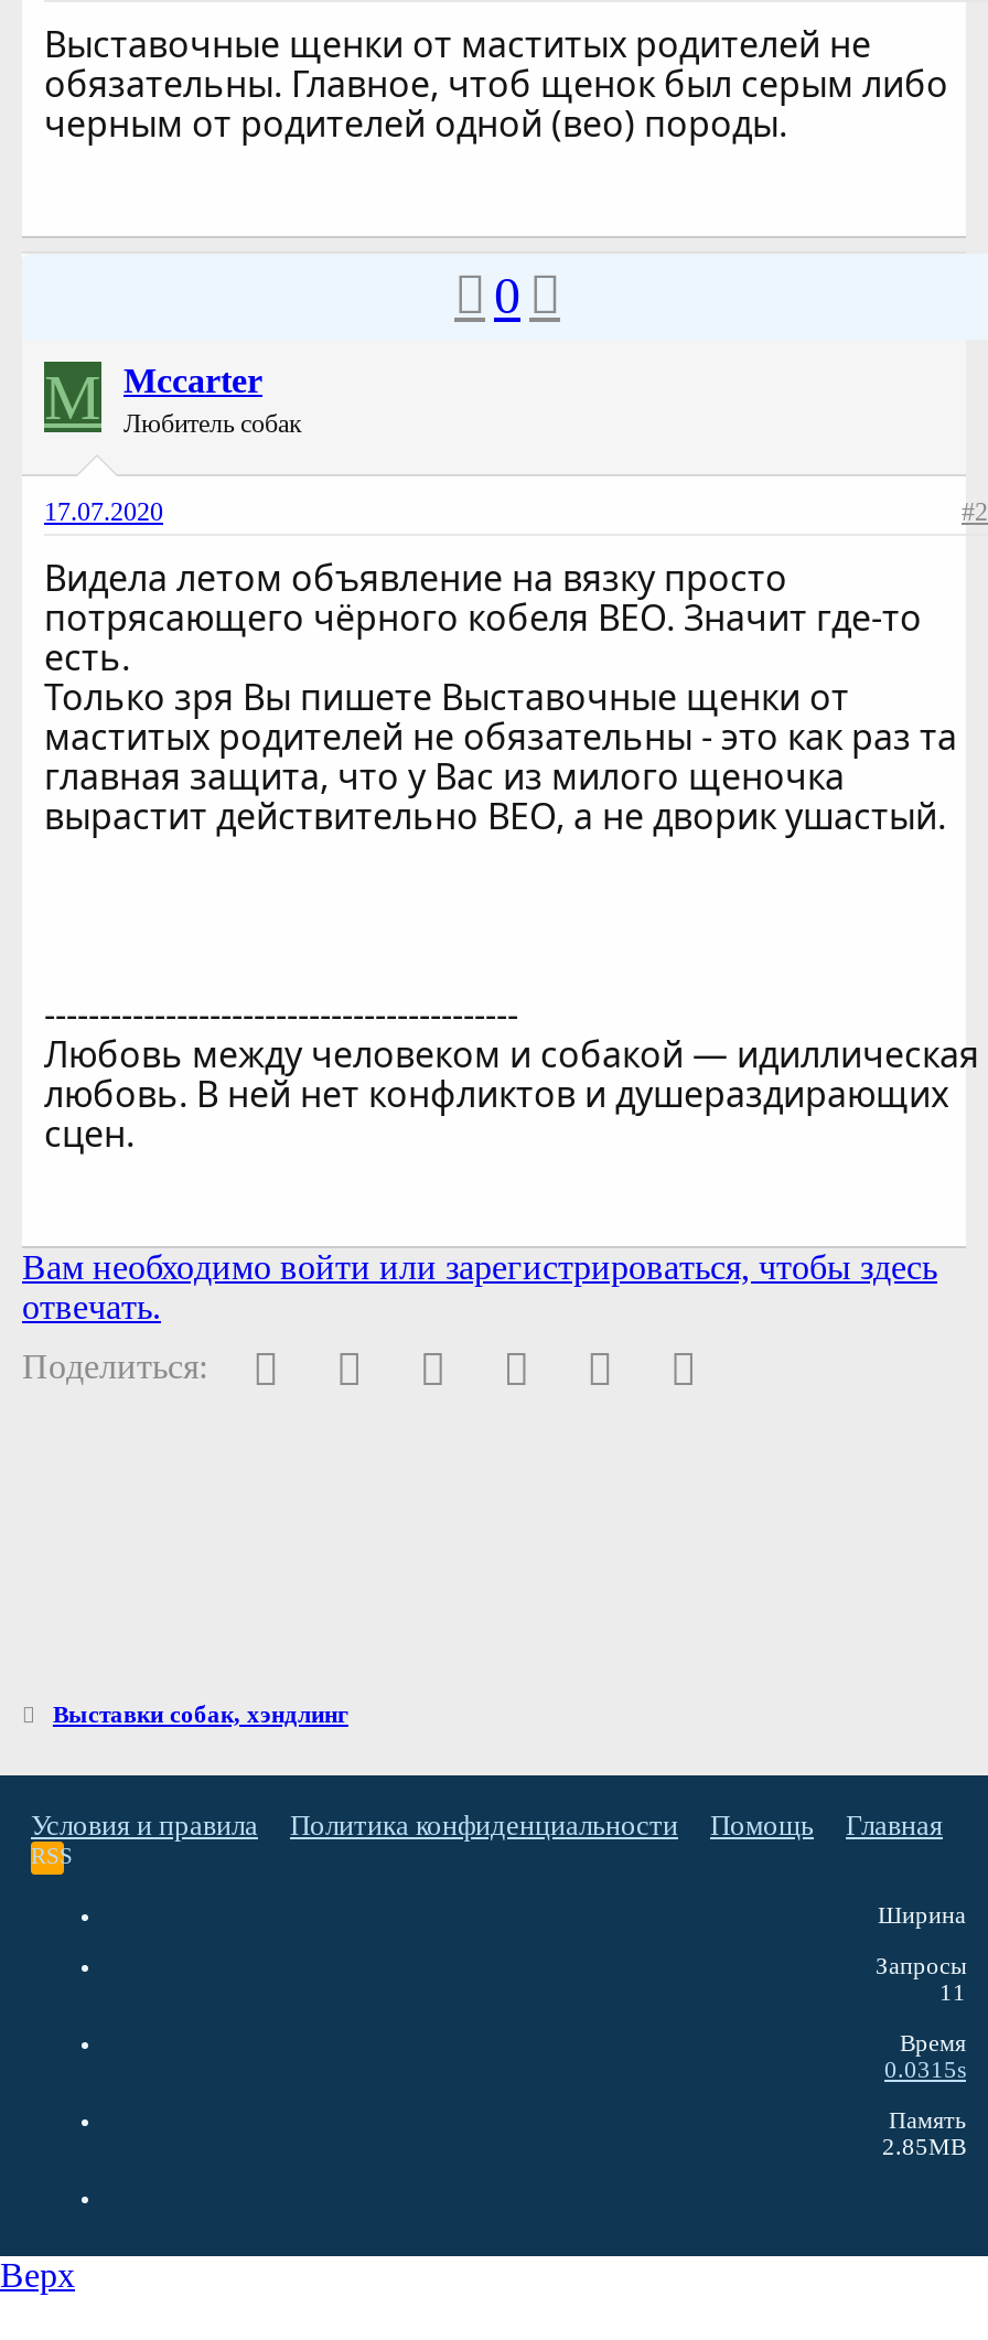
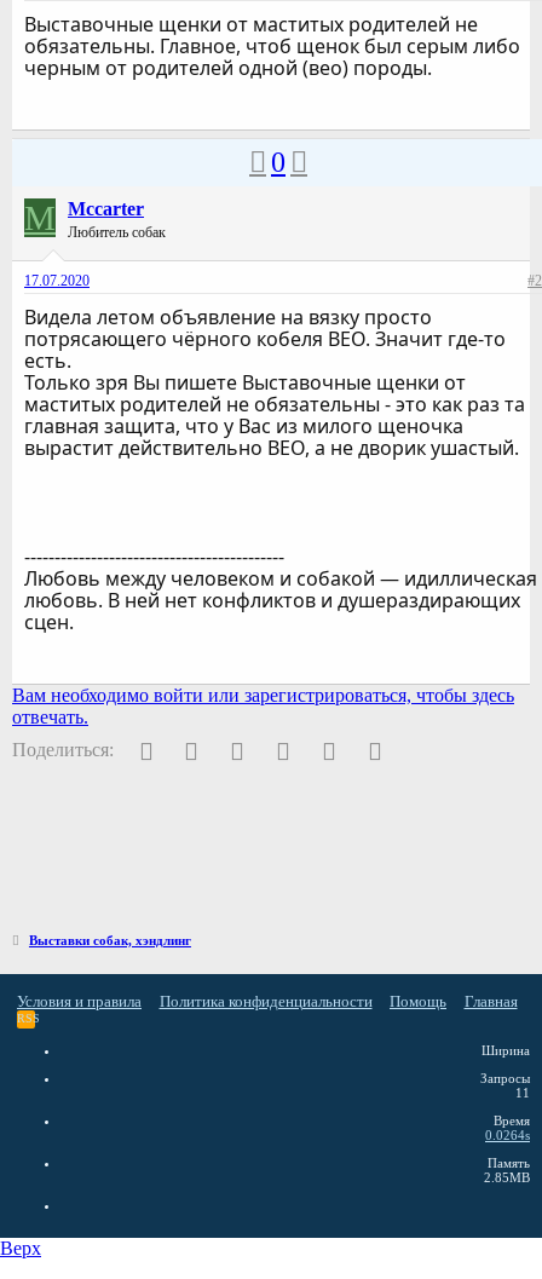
[884,2055,966,2082] 0.0315s -> [485,1128,530,1142] 0.0264s

